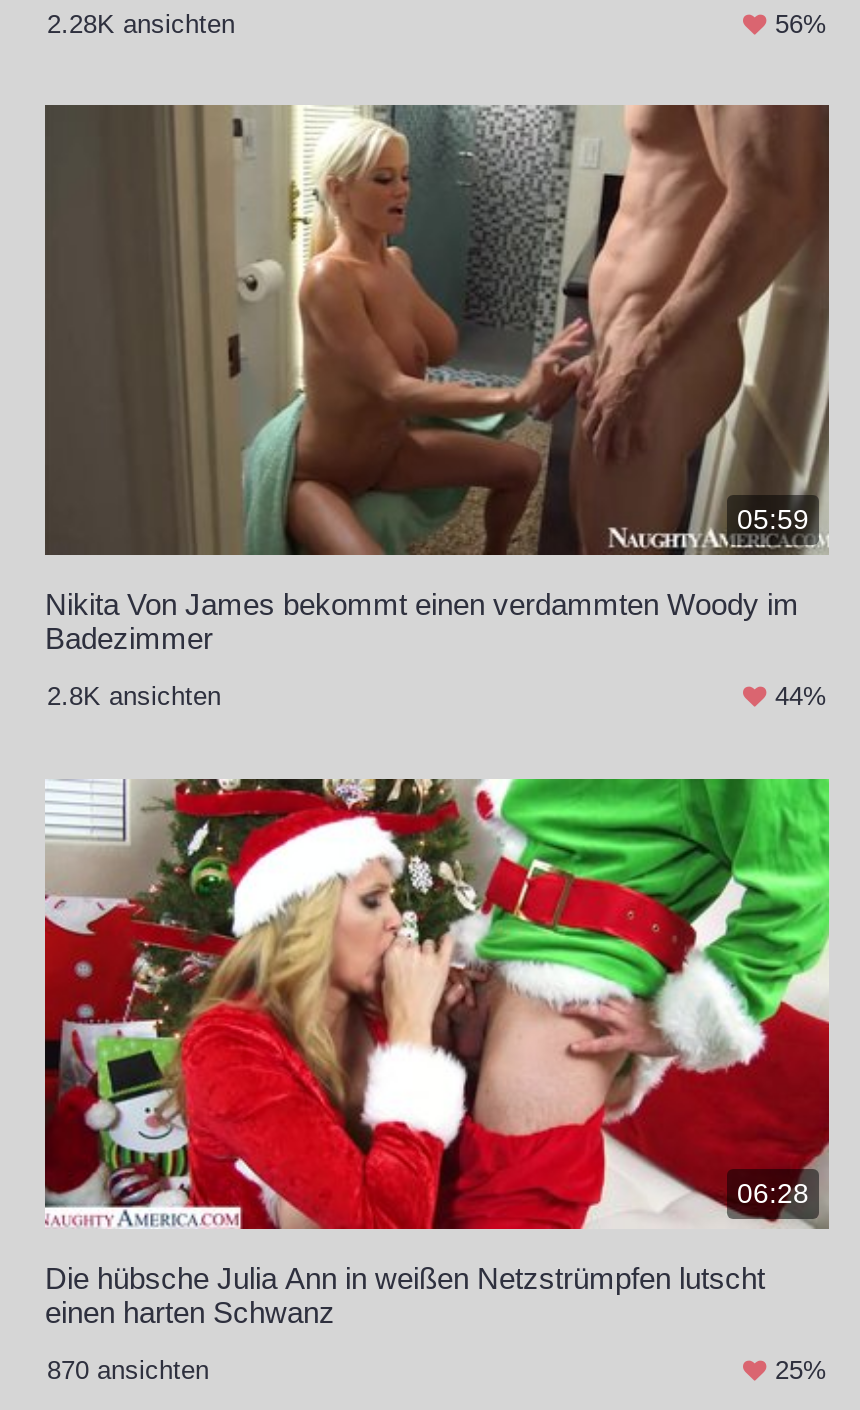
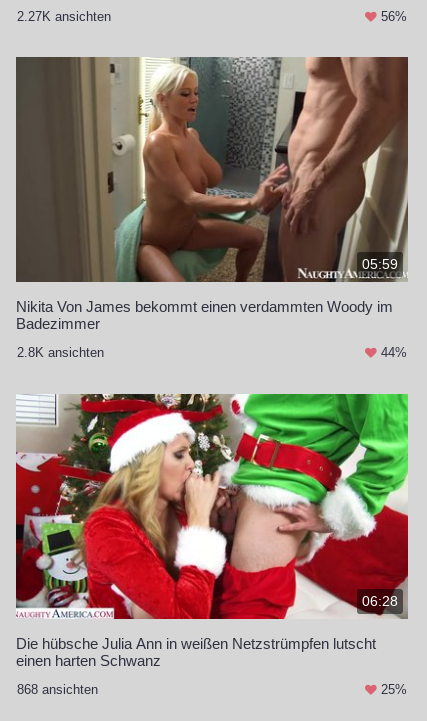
[47,9,235,39] 2.28K ansichten -> [17,9,111,24] 2.27K ansichten
[47,1355,209,1385] 870 ansichten -> [17,682,98,697] 868 ansichten

